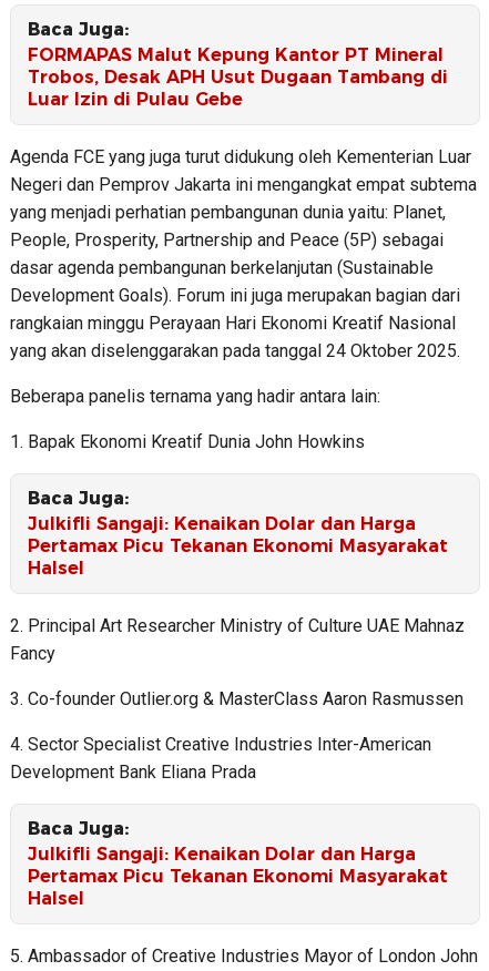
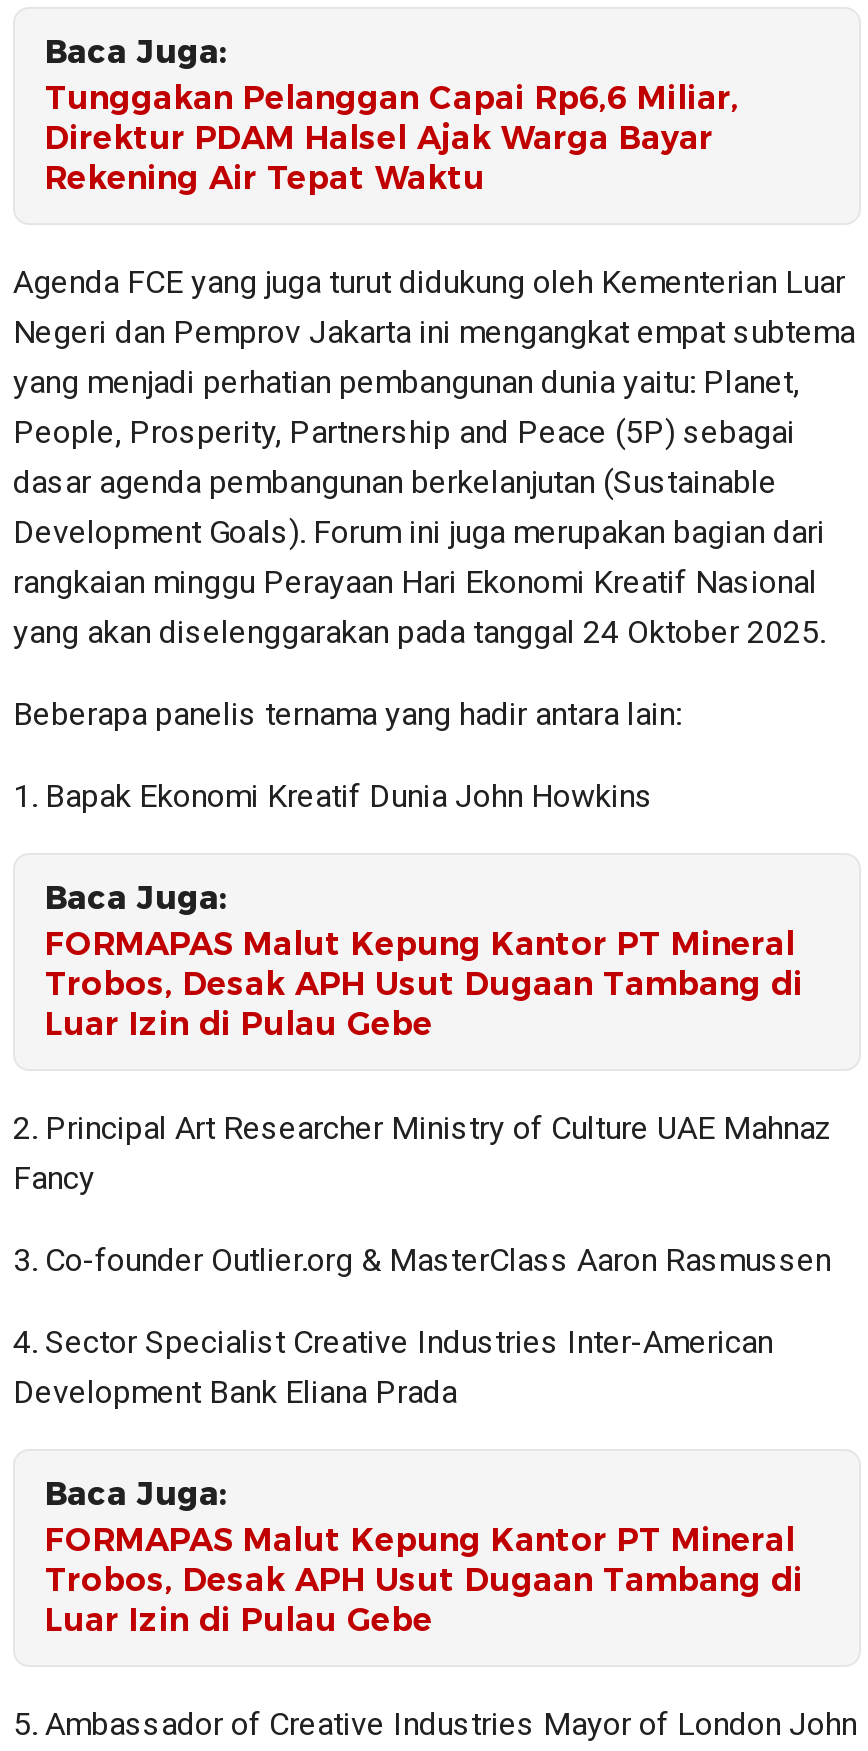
[28,44,448,109] FORMAPAS Malut Kepung Kantor PT Mineral | Trobos, Desak APH Usut Dugaan Tambang di | Luar Izin di Pulau Gebe -> [45,78,739,196] Tunggakan Pelanggan Capai Rp6,6 Miliar, | Direktur PDAM Halsel Ajak Warga Bayar | Rekening Air Tepat Waktu
[28,513,448,578] Julkifli Sangaji: Kenaikan Dolar dan Harga | Pertamax Picu Tekanan Ekonomi Masyarakat | Halsel -> [45,924,803,1042] FORMAPAS Malut Kepung Kantor PT Mineral | Trobos, Desak APH Usut Dugaan Tambang di | Luar Izin di Pulau Gebe
[28,843,448,908] Julkifli Sangaji: Kenaikan Dolar dan Harga | Pertamax Picu Tekanan Ekonomi Masyarakat | Halsel -> [45,1520,803,1638] FORMAPAS Malut Kepung Kantor PT Mineral | Trobos, Desak APH Usut Dugaan Tambang di | Luar Izin di Pulau Gebe

